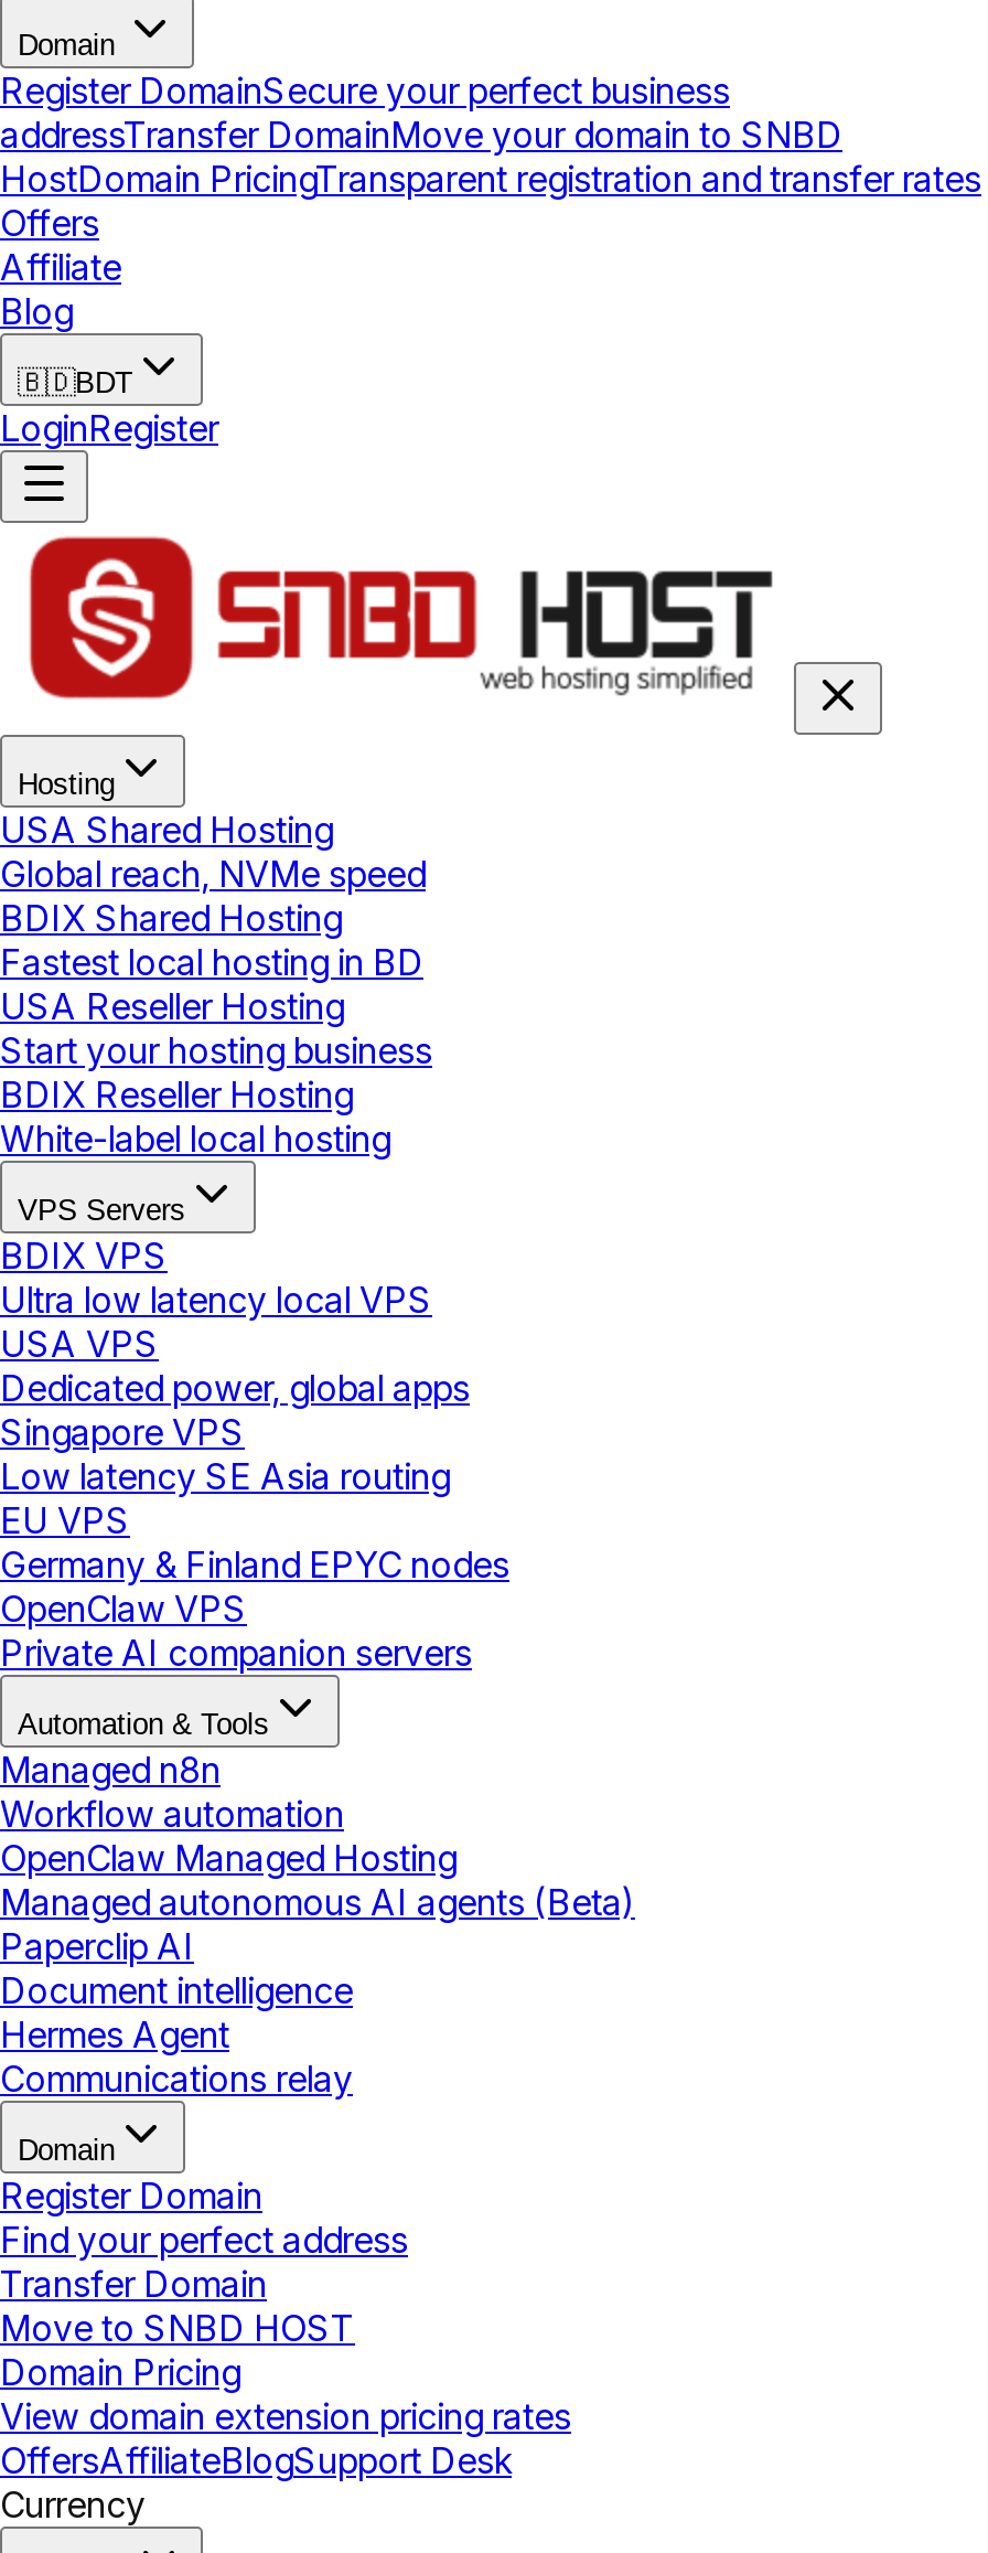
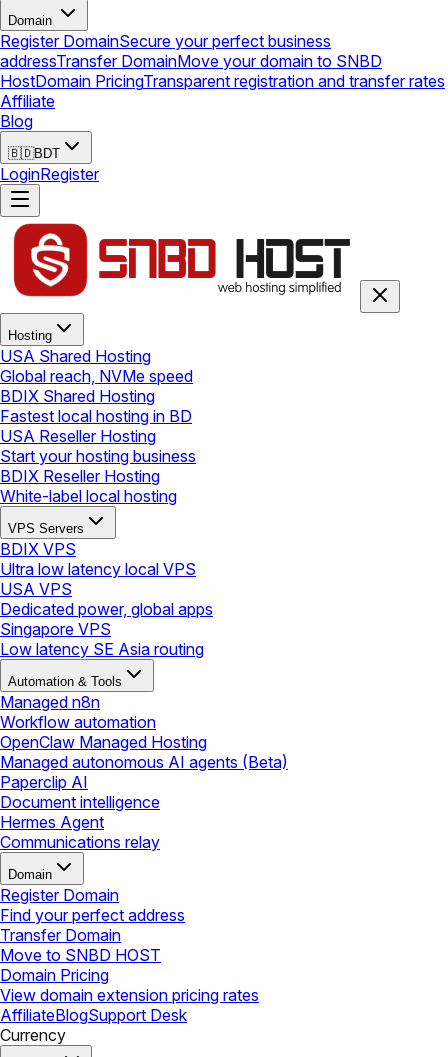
[0,202,99,246] Offers -> none
[0,1499,509,1676] EU VPS | Germany & Finland EPYC nodes | OpenClaw VPS | Private AI companion servers -> none
[0,2439,512,2483] OffersAffiliateBlogSupport Desk -> [0,1005,187,1025] AffiliateBlogSupport Desk

